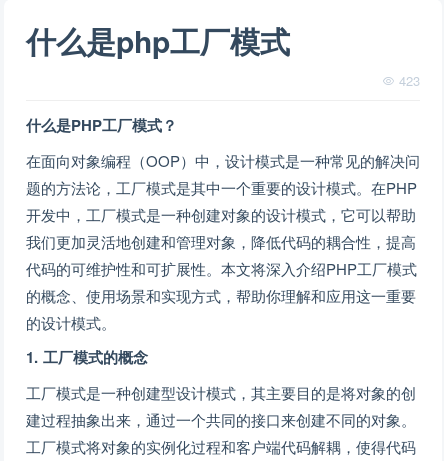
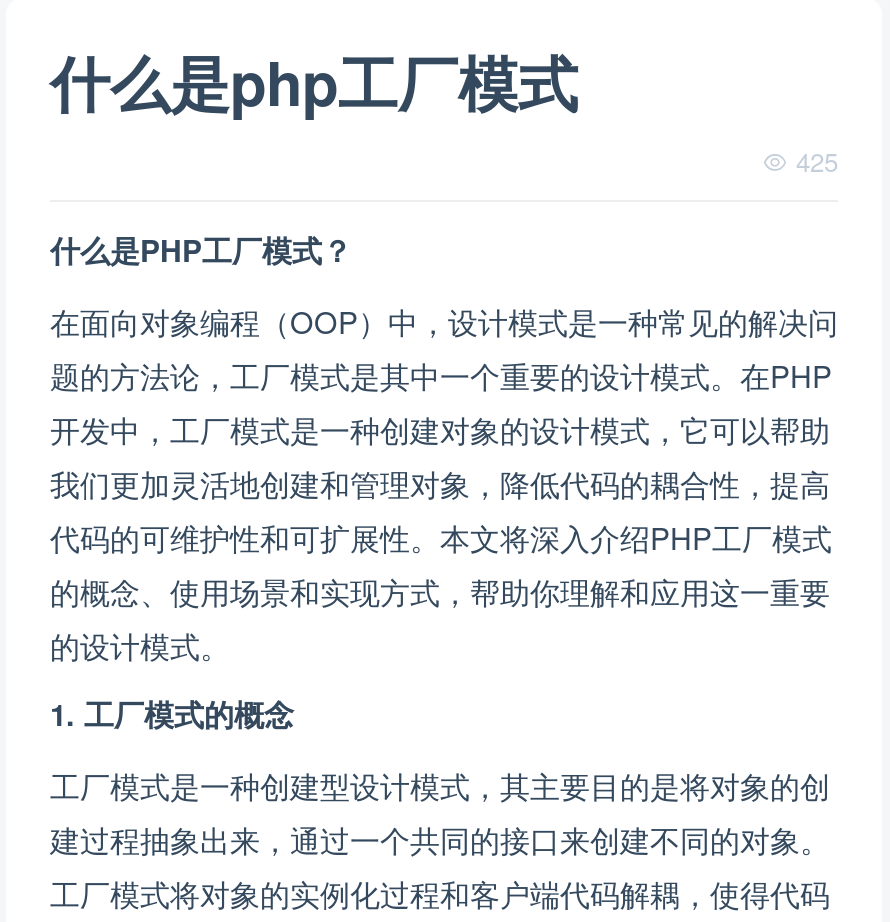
[395,71,420,90] 423 -> [788,142,838,180] 425

